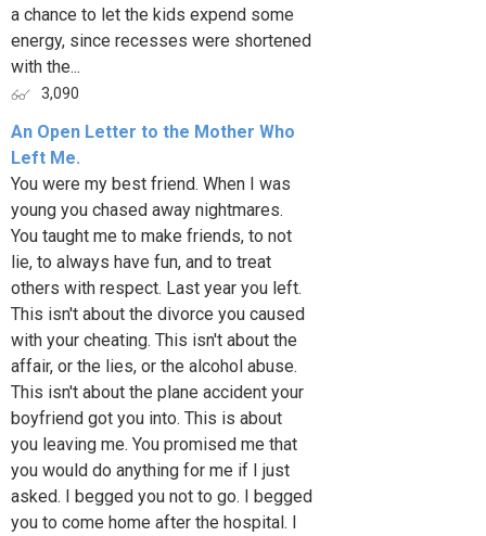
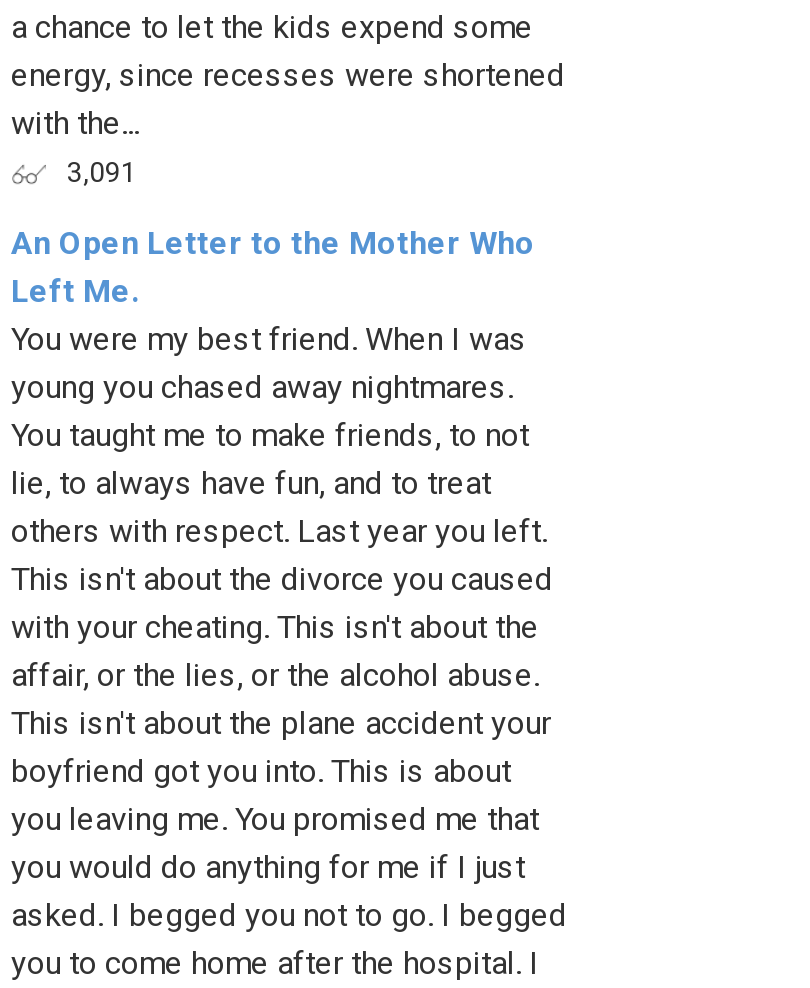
[41,85,79,102] 3,090 -> [67,156,137,188] 3,091

